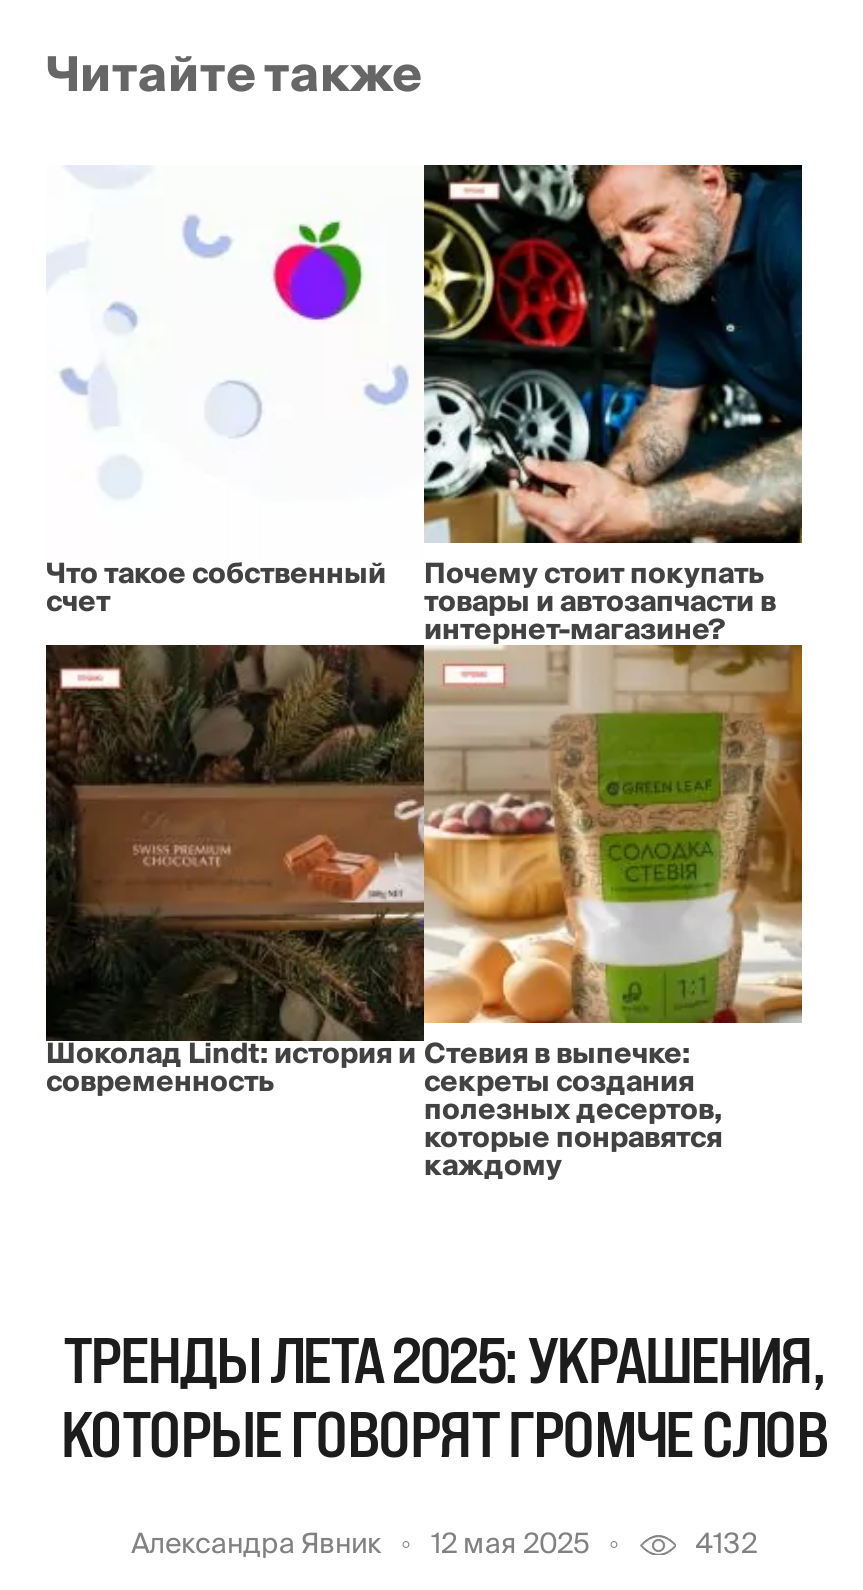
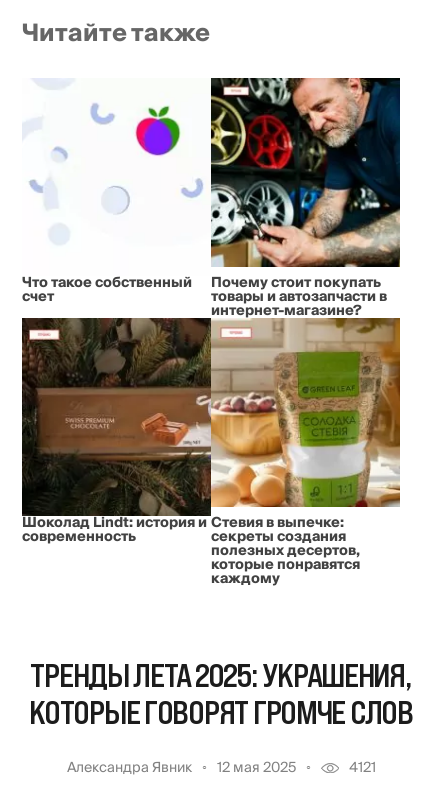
[695,1520,757,1568] 4132 -> [348,755,375,779] 4121

